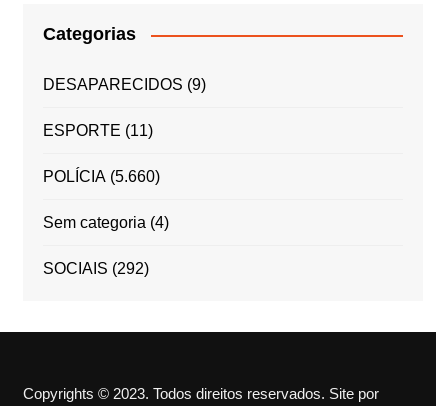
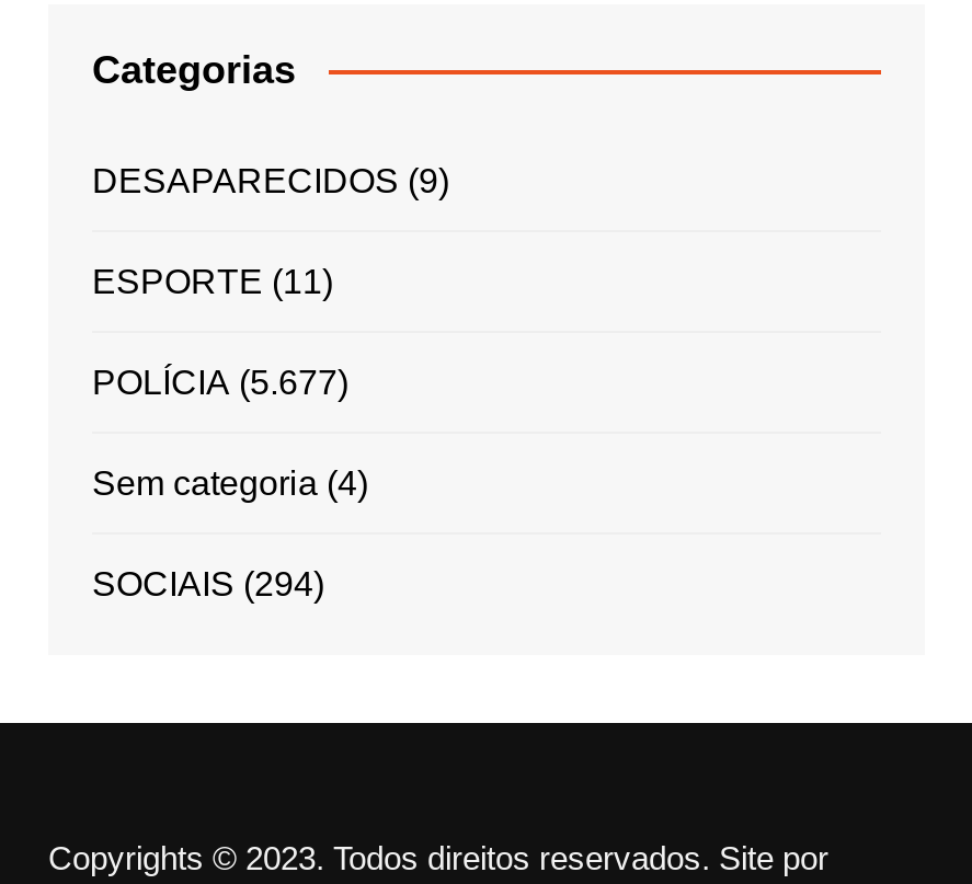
[43,168,160,185] POLÍCIA (5.660) -> [92,363,348,400] POLÍCIA (5.677)
[43,260,149,277] SOCIAIS (292) -> [92,565,324,602] SOCIAIS (294)

